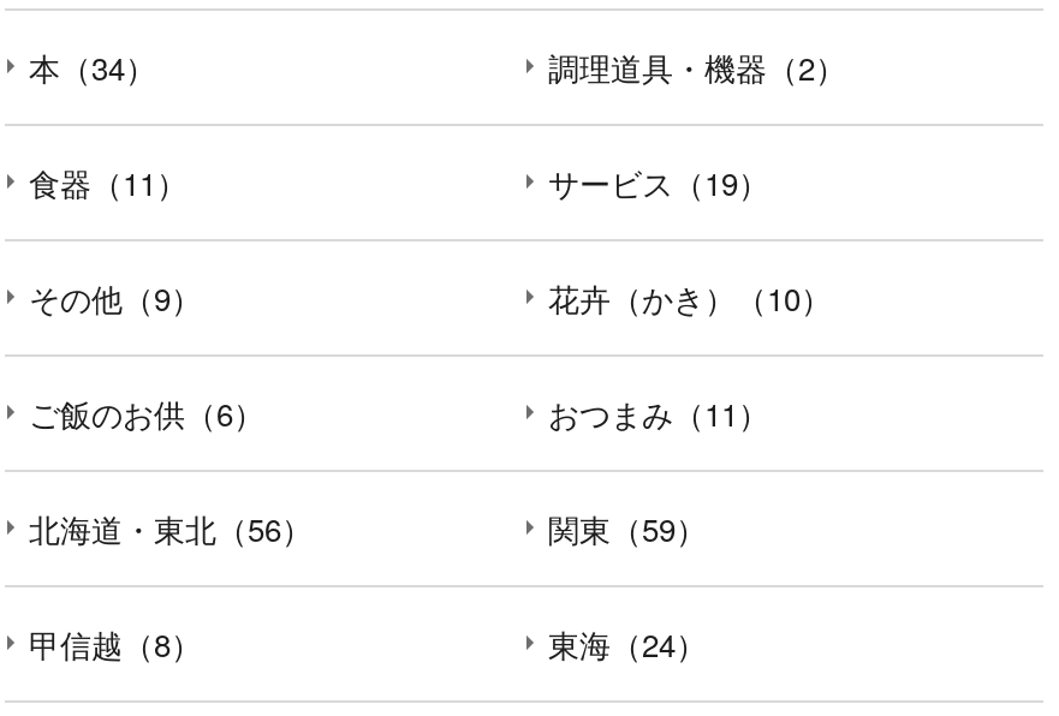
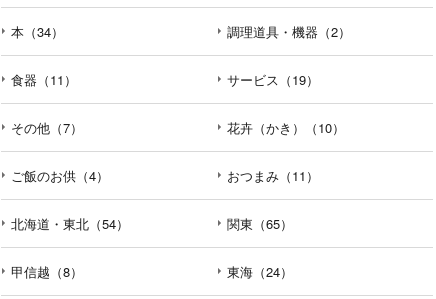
[29,274,202,320] その他（9） -> [11,118,83,137] その他（7）
[29,389,264,435] ご飯のお供（6） -> [11,166,109,185] ご飯のお供（4）
[29,505,313,550] 北海道・東北（56） -> [11,214,129,233] 北海道・東北（54）
[548,505,707,550] 関東（59） -> [227,214,293,233] 関東（65）

